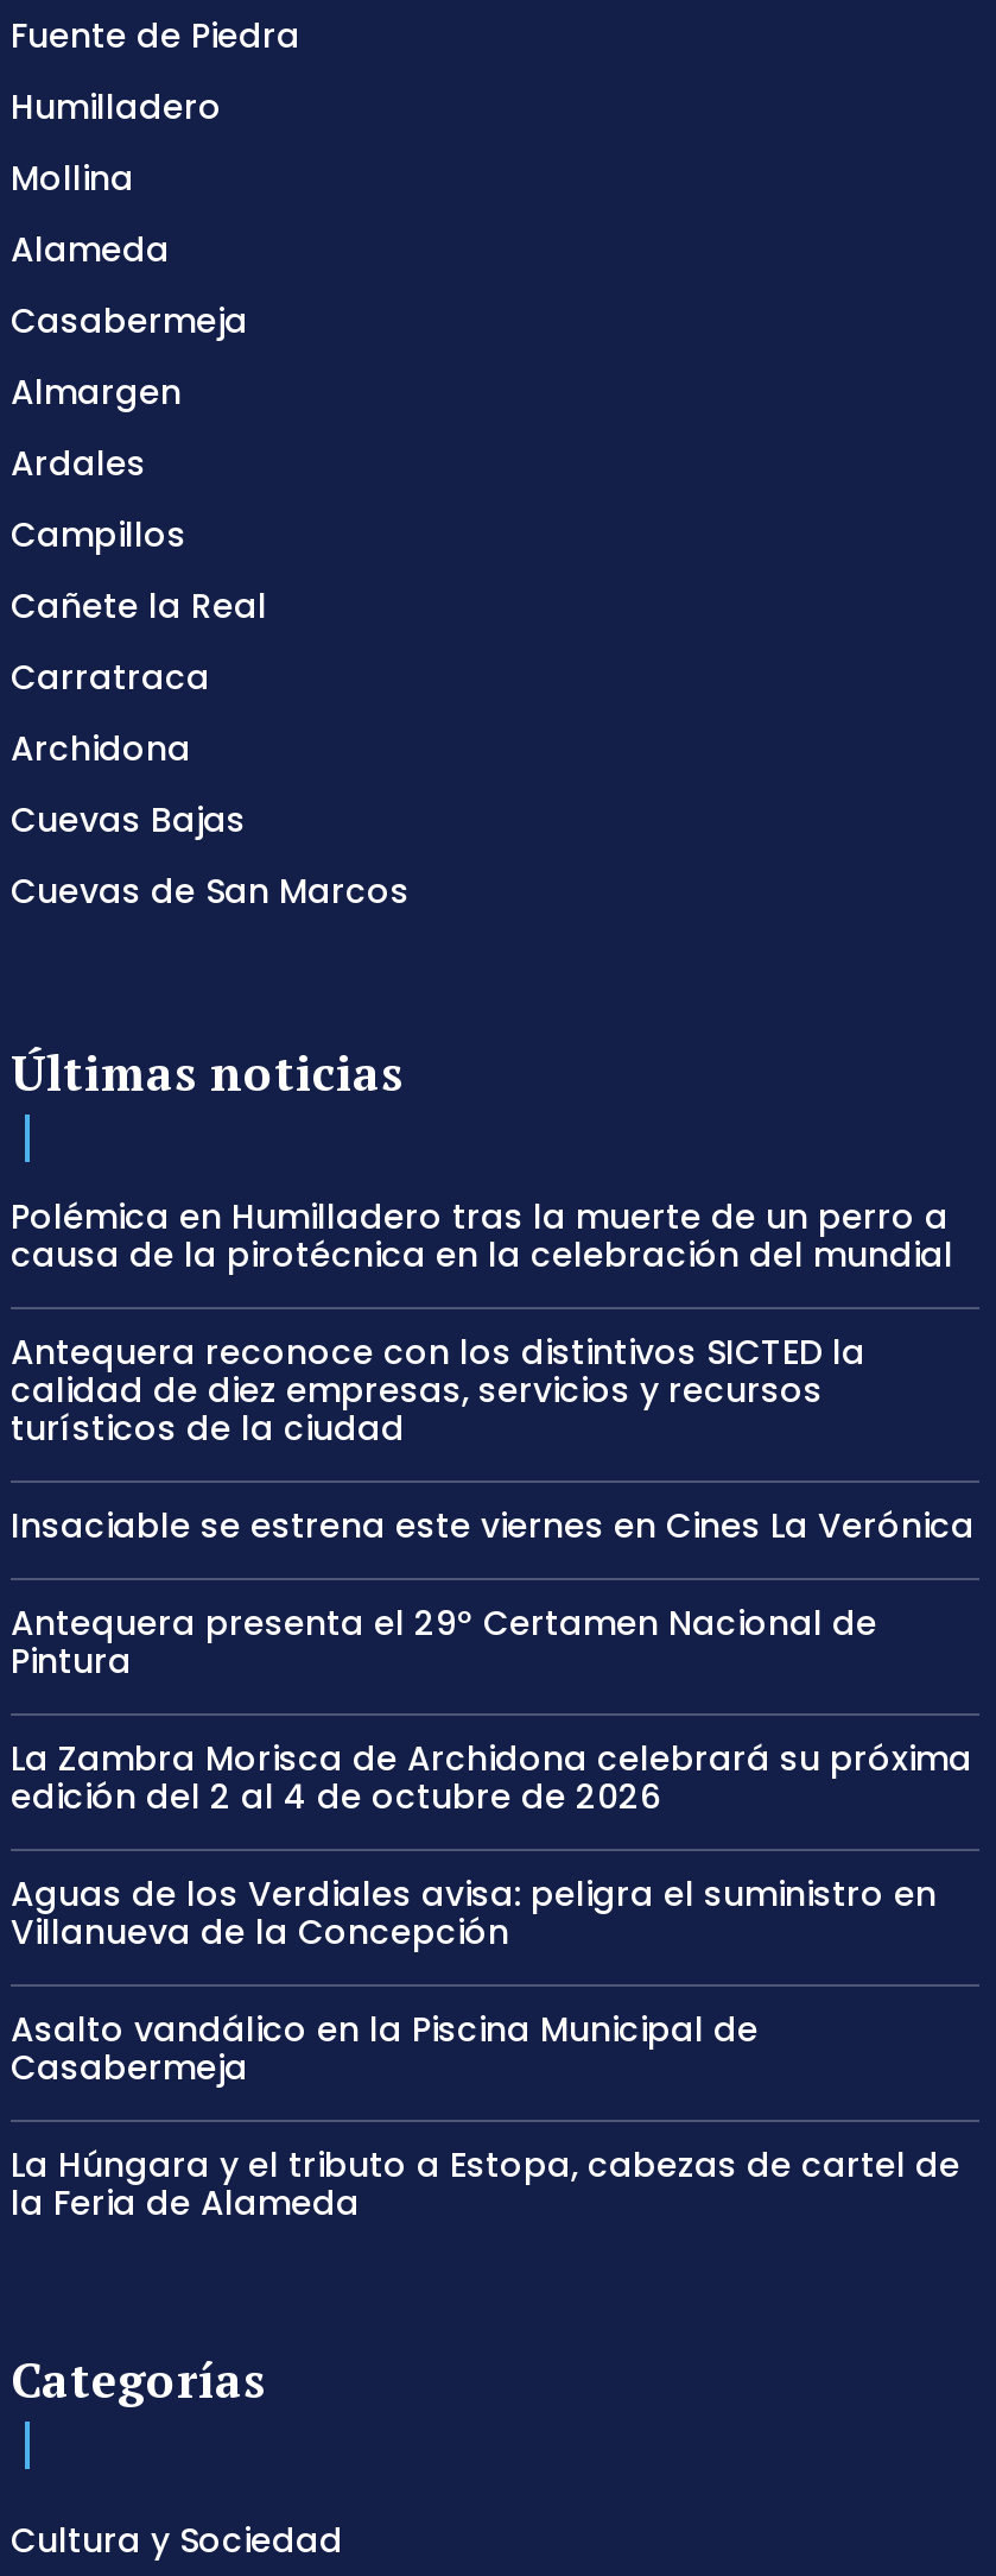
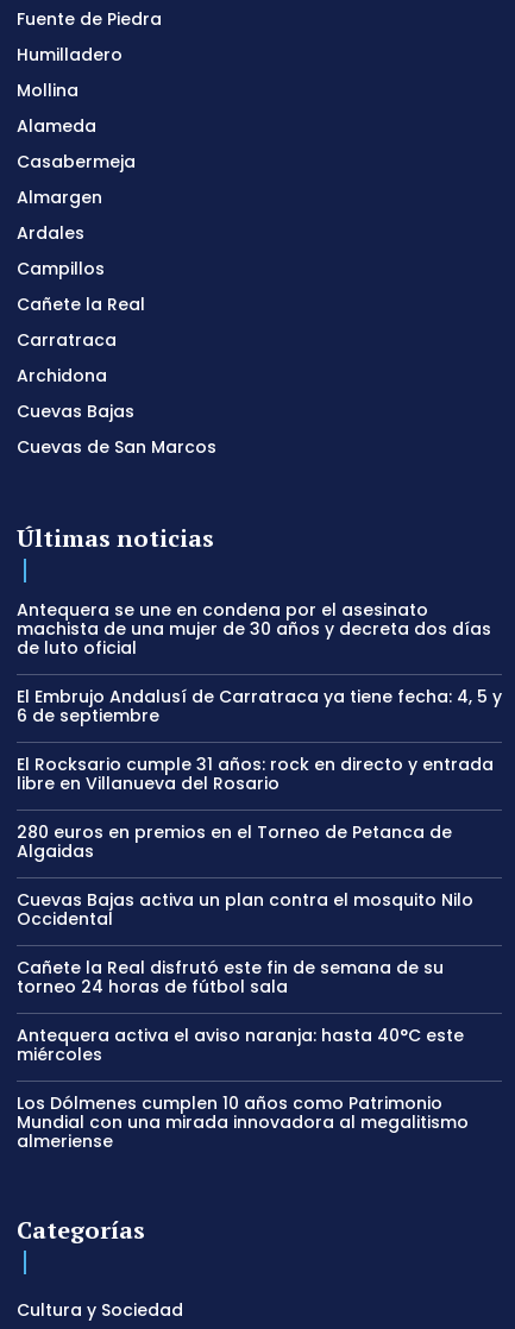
[11,1192,953,1278] Polémica en Humilladero tras la muerte de un perro a | causa de la pirotécnica en la celebración del mundial -> [17,598,491,659] Antequera se une en condena por el asesinato | machista de una mujer de 30 años y decreta dos días | de luto oficial
[11,1328,865,1451] Antequera reconoce con los distintivos SICTED la | calidad de diez empresas, servicios y recursos | turísticos de la ciudad -> [17,684,502,727] El Embrujo Andalusí de Carratraca ya tiene fecha: 4, 5 y | 6 de septiembre
[11,1501,975,1549] Insaciable se estrena este viernes en Cines La Verónica -> [17,752,494,795] El Rocksario cumple 31 años: rock en directo y entrada | libre en Villanueva del Rosario
[11,1599,877,1684] Antequera presenta el 29º Certamen Nacional de | Pintura -> [17,820,452,863] 280 euros en premios en el Torneo de Petanca de | Algaidas
[11,1734,972,1820] La Zambra Morisca de Archidona celebrará su próxima | edición del 2 al 4 de octubre de 2026 -> [17,888,473,930] Cuevas Bajas activa un plan contra el mosquito Nilo | Occidental
[11,1870,937,1955] Aguas de los Verdiales avisa: peligra el suministro en | Villanueva de la Concepción -> [17,955,444,998] Cañete la Real disfrutó este fin de semana de su | torneo 24 horas de fútbol sala
[11,2005,759,2091] Asalto vandálico en la Piscina Municipal de | Casabermeja -> [17,1023,464,1066] Antequera activa el aviso naranja: hasta 40°C este | miércoles
[11,2140,960,2226] La Húngara y el tributo a Estopa, cabezas de cartel de | la Feria de Alameda -> [17,1091,469,1153] Los Dólmenes cumplen 10 años como Patrimonio | Mundial con una mirada innovadora al megalitismo | almeriense

